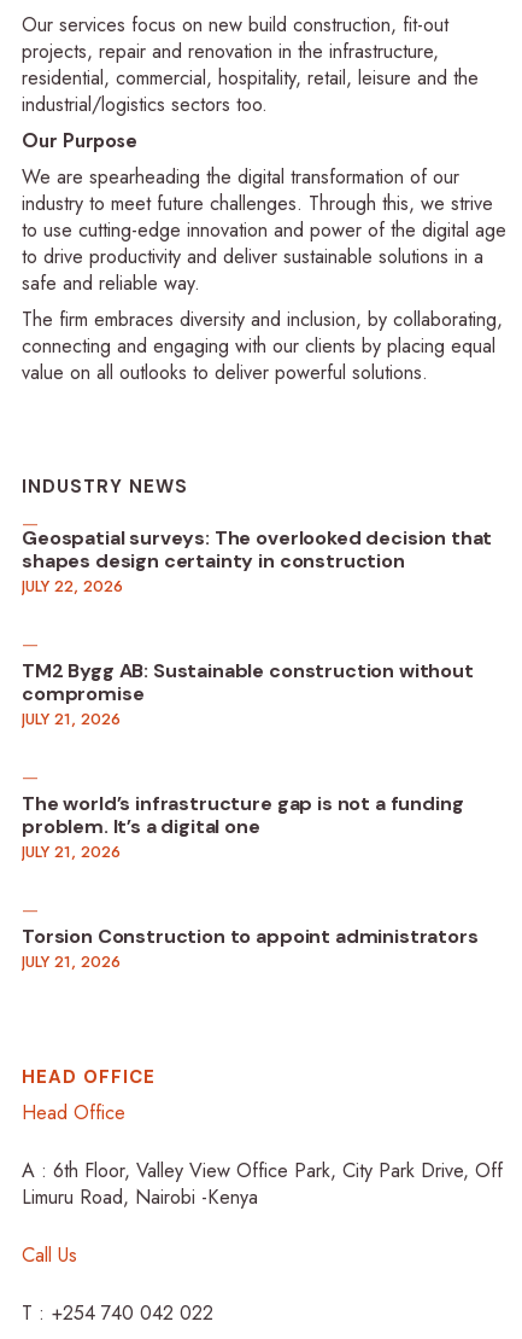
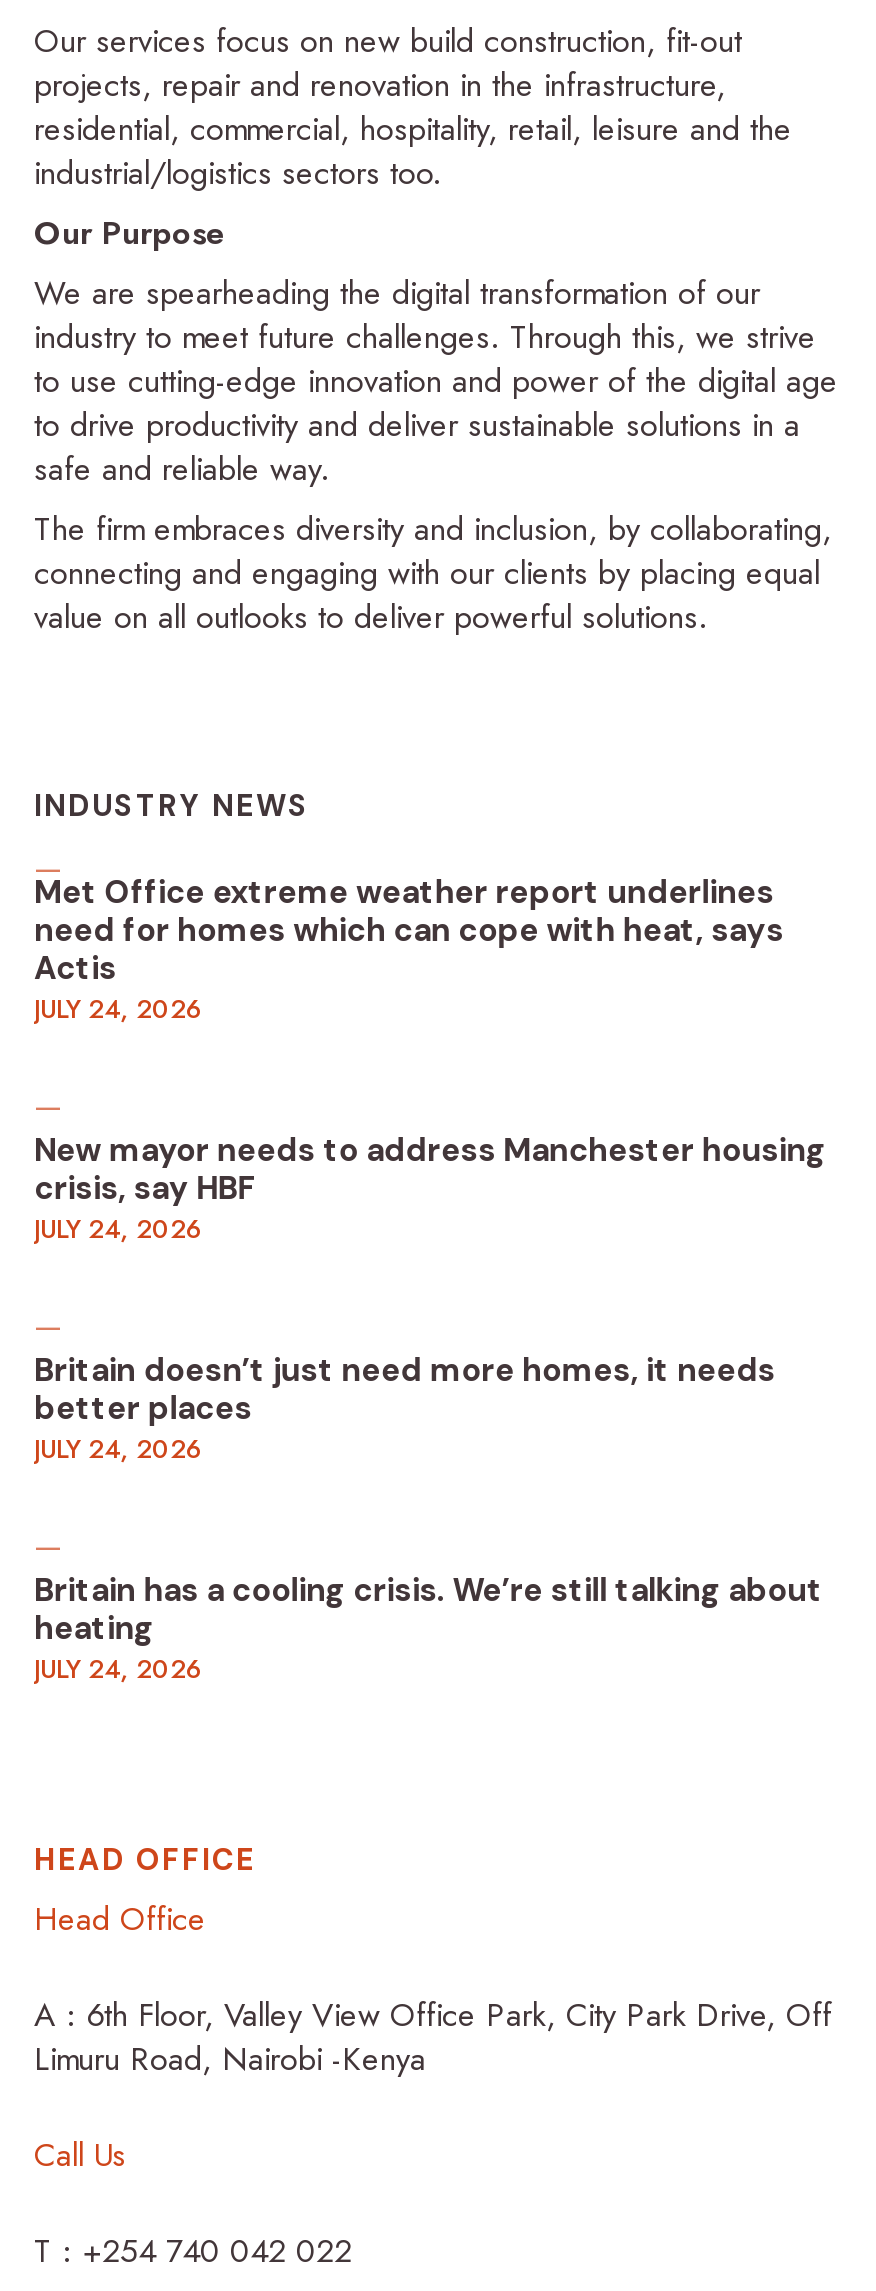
[22,526,492,598] Geospatial surveys: The overlooked decision that | shapes design certainty in construction | JULY 22, 2026 -> [34,872,784,1028] Met Office extreme weather report underlines | need for homes which can cope with heat, says | Actis | JULY 24, 2026
[22,659,474,730] TM2 Bygg AB: Sustainable construction without | compromise | JULY 21, 2026 -> [34,1130,826,1248] New mayor needs to address Manchester housing | crisis, say HBF | JULY 24, 2026
[22,792,464,863] The world’s infrastructure gap is not a funding | problem. It’s a digital one | JULY 21, 2026 -> [34,1350,775,1468] Britain doesn’t just need more homes, it needs | better places | JULY 24, 2026
[22,925,478,973] Torsion Construction to appoint administrators | JULY 21, 2026 -> [34,1570,822,1688] Britain has a cooling crisis. We’re still talking about | heating | JULY 24, 2026

